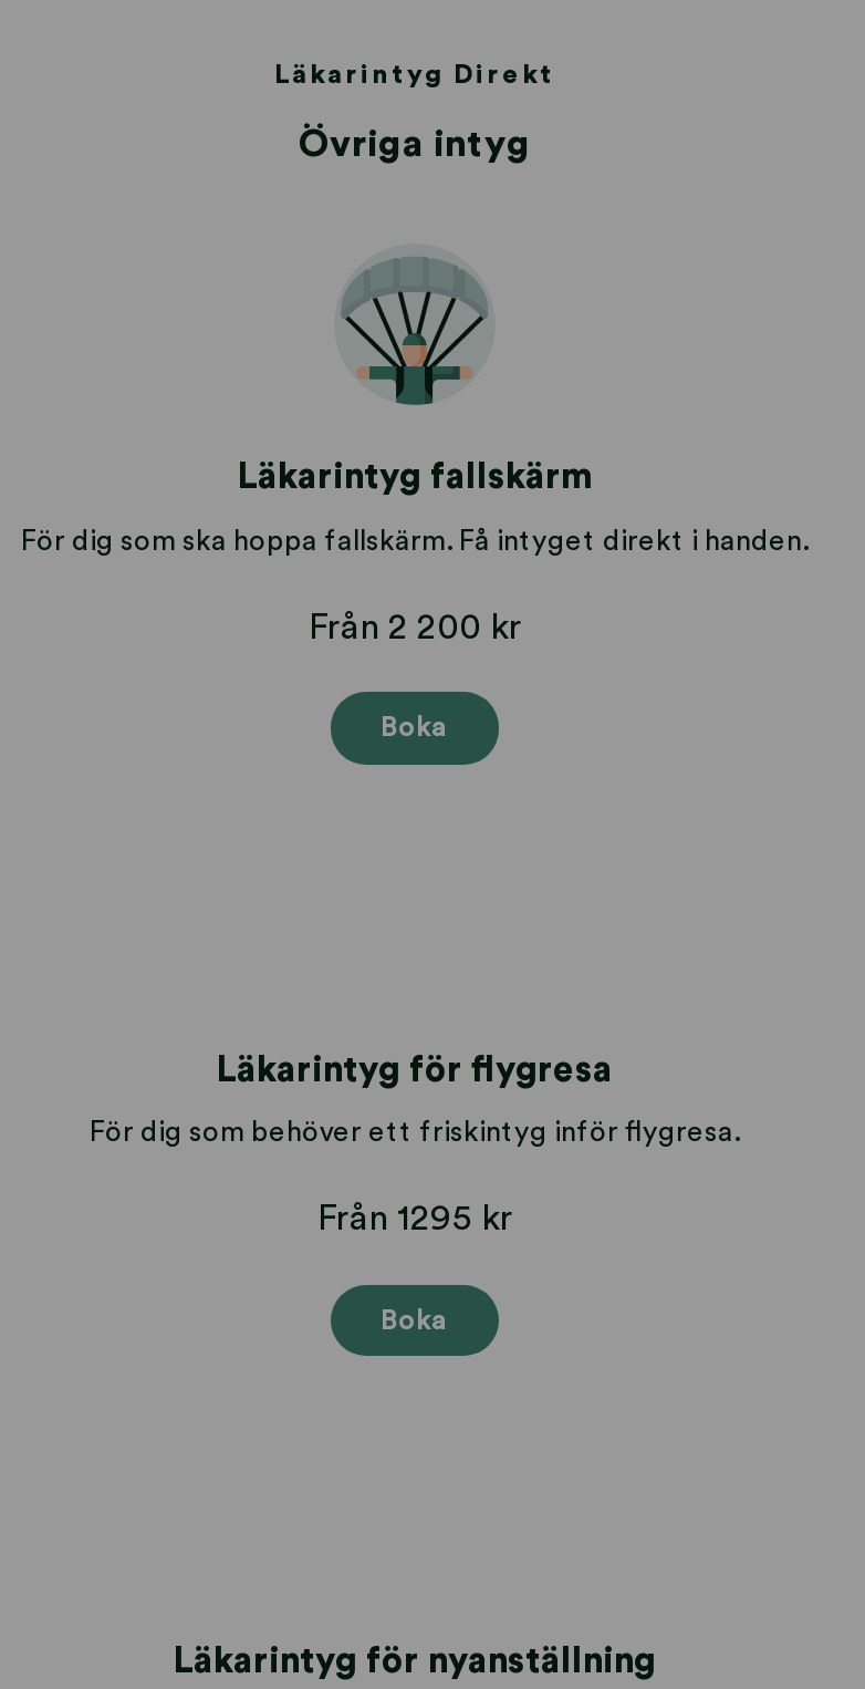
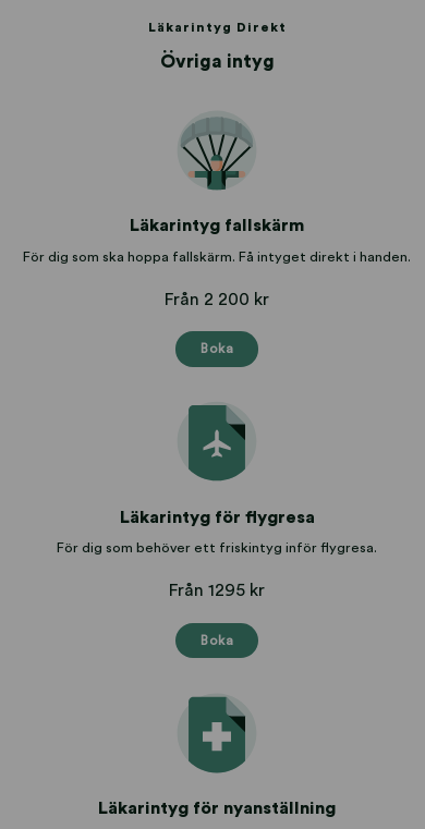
none -> [179,403,255,483] [image]
none -> [179,694,255,775] [image]

